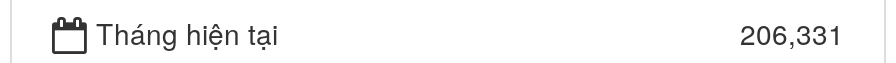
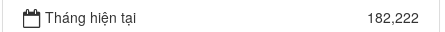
[740,13,844,53] 206,331 -> [367,7,419,27] 182,222

